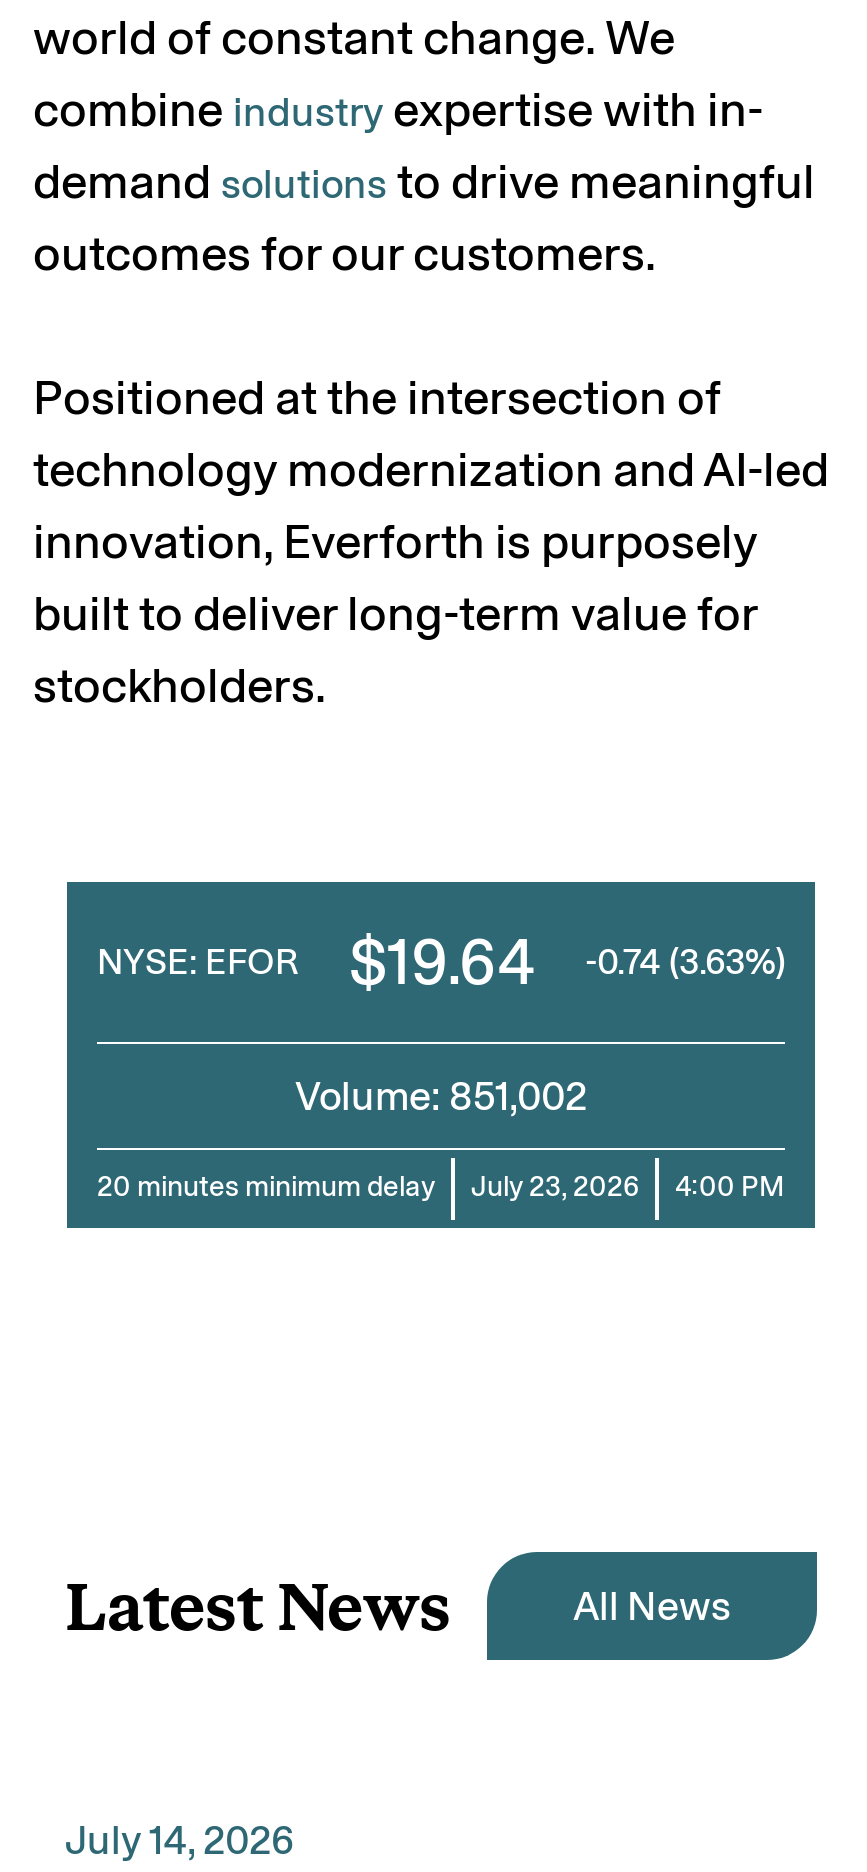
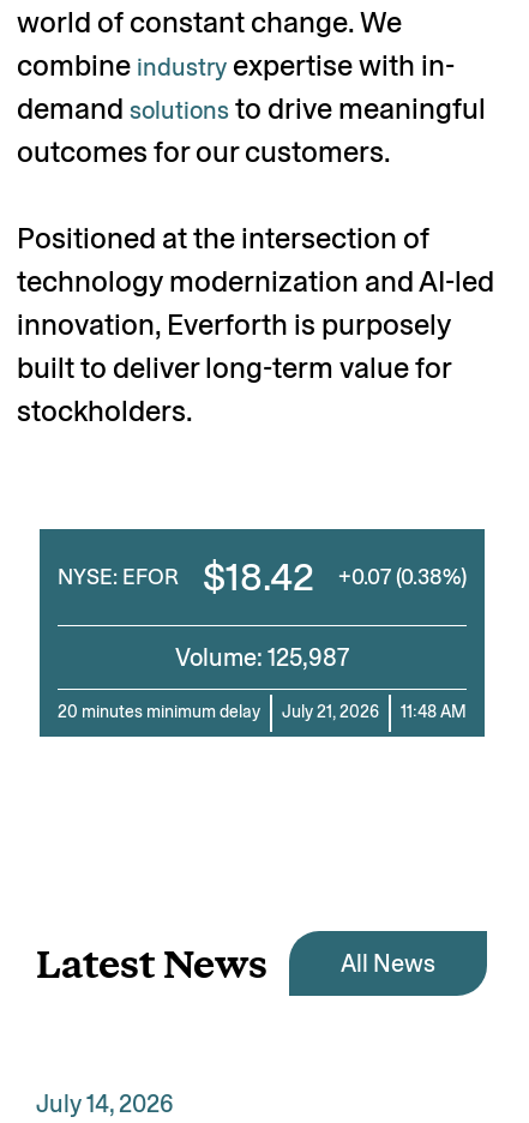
[349,924,535,1000] $19.64 -> [202,554,314,600] $18.42
[585,940,785,984] -0.74 (3.63%) -> [338,564,466,590] +0.07 (0.38%)
[295,1072,587,1120] Volume: 851,002 -> [175,643,348,672] Volume: 125,987
[471,1170,785,1204] July 23, 2026 | 4:00 PM -> [281,702,466,722] July 21, 2026 | 11:48 AM

